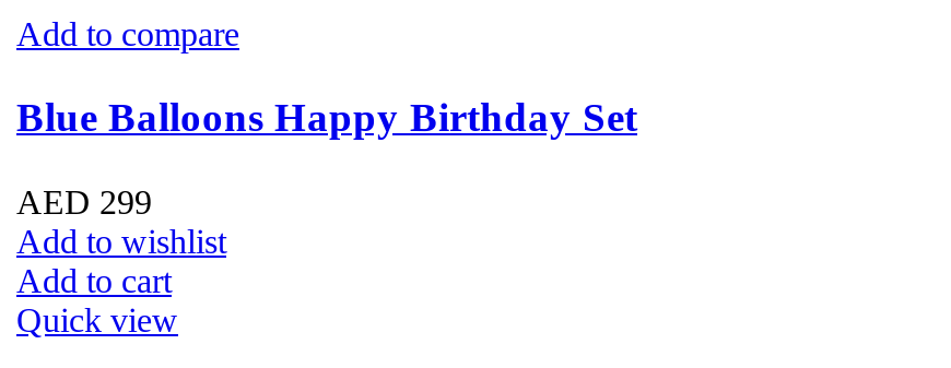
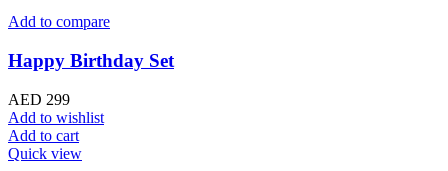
[16,95,637,141] Blue Balloons Happy Birthday Set -> [8,50,174,71] Happy Birthday Set

